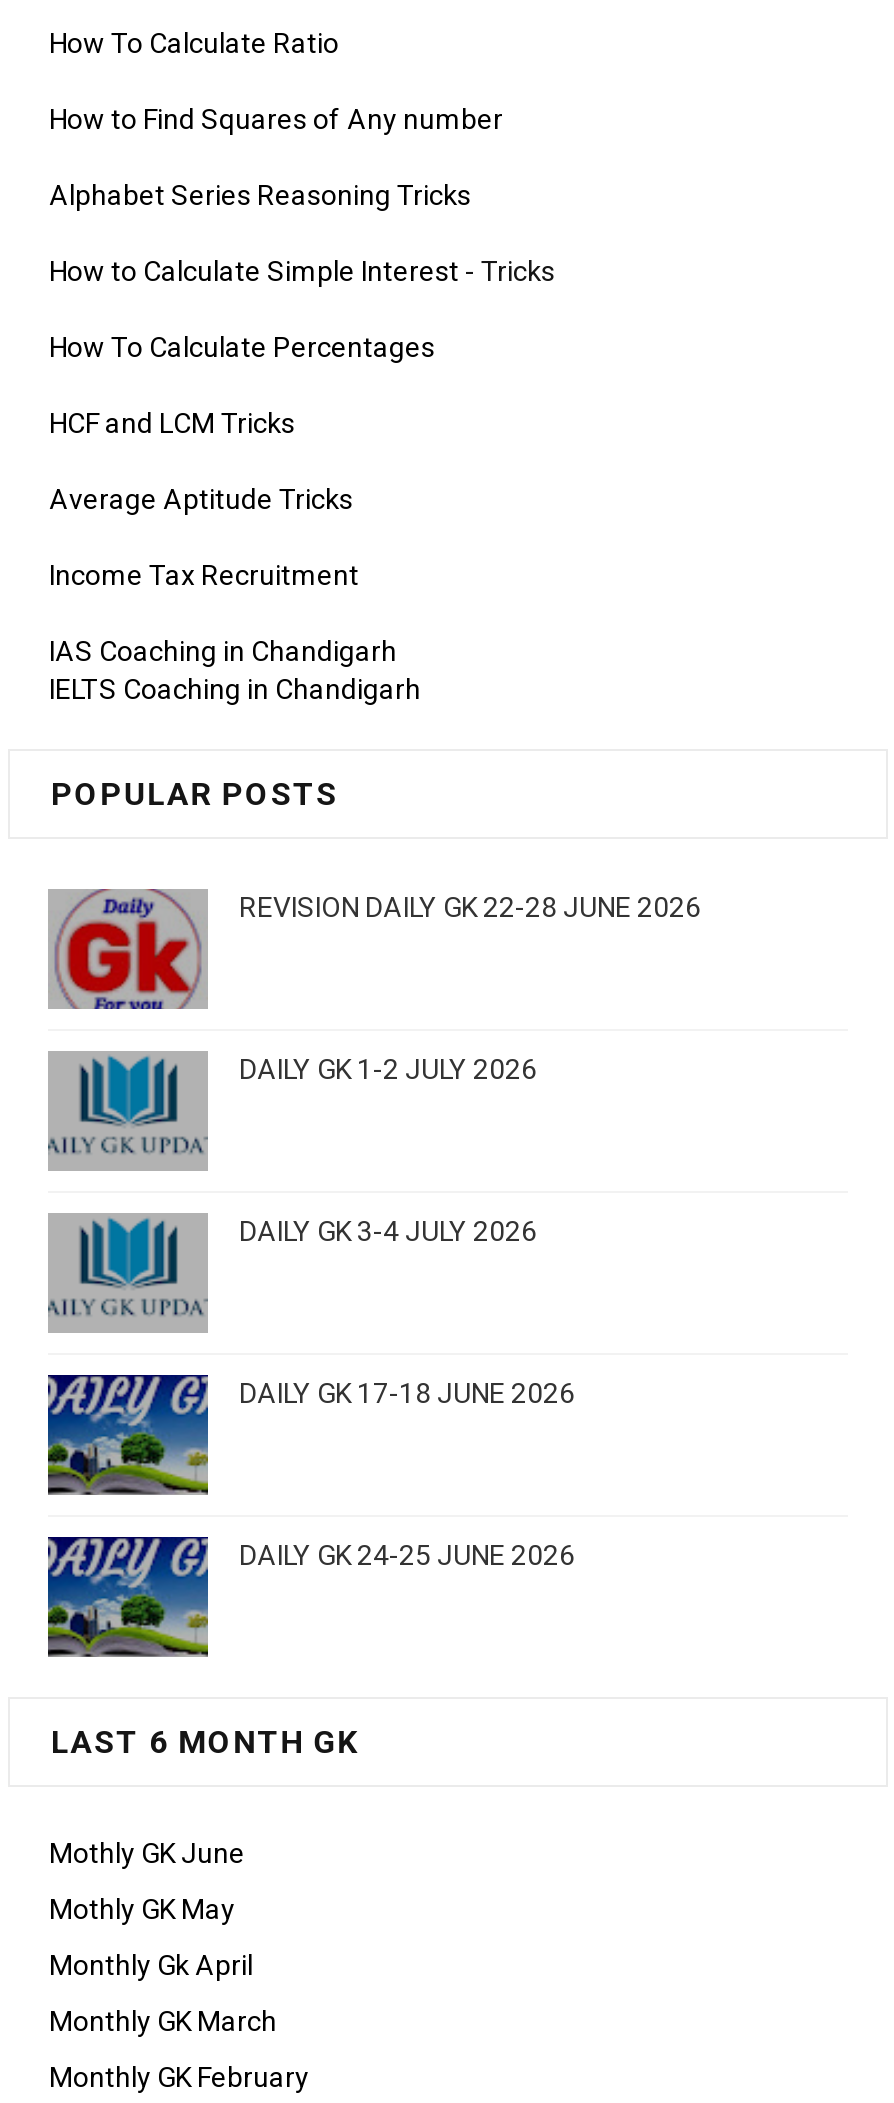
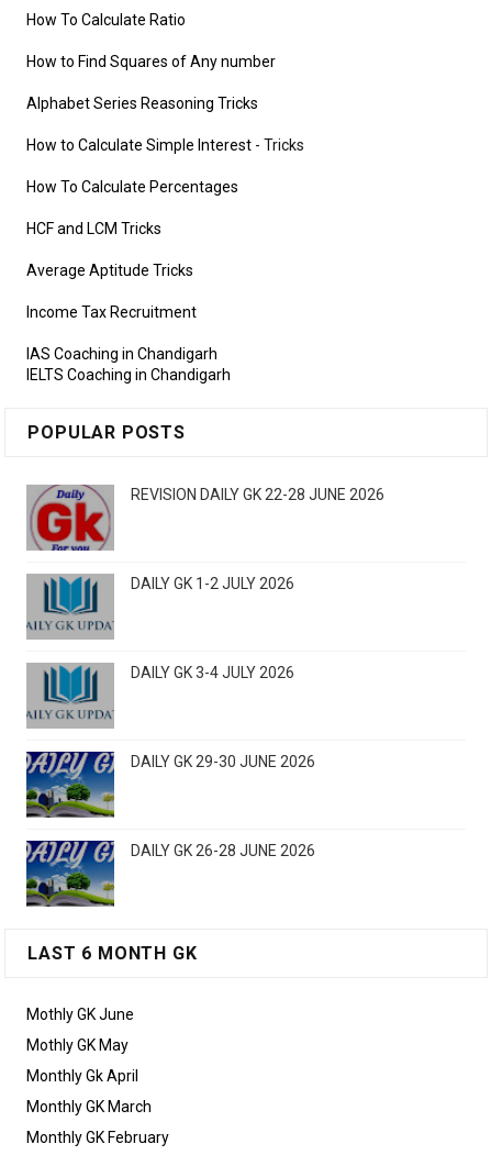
[239,1377,575,1409] DAILY GK 17-18 JUNE 2026 -> [131,753,316,770] DAILY GK 29-30 JUNE 2026
[239,1539,575,1571] DAILY GK 24-25 JUNE 2026 -> [131,842,316,859] DAILY GK 26-28 JUNE 2026

